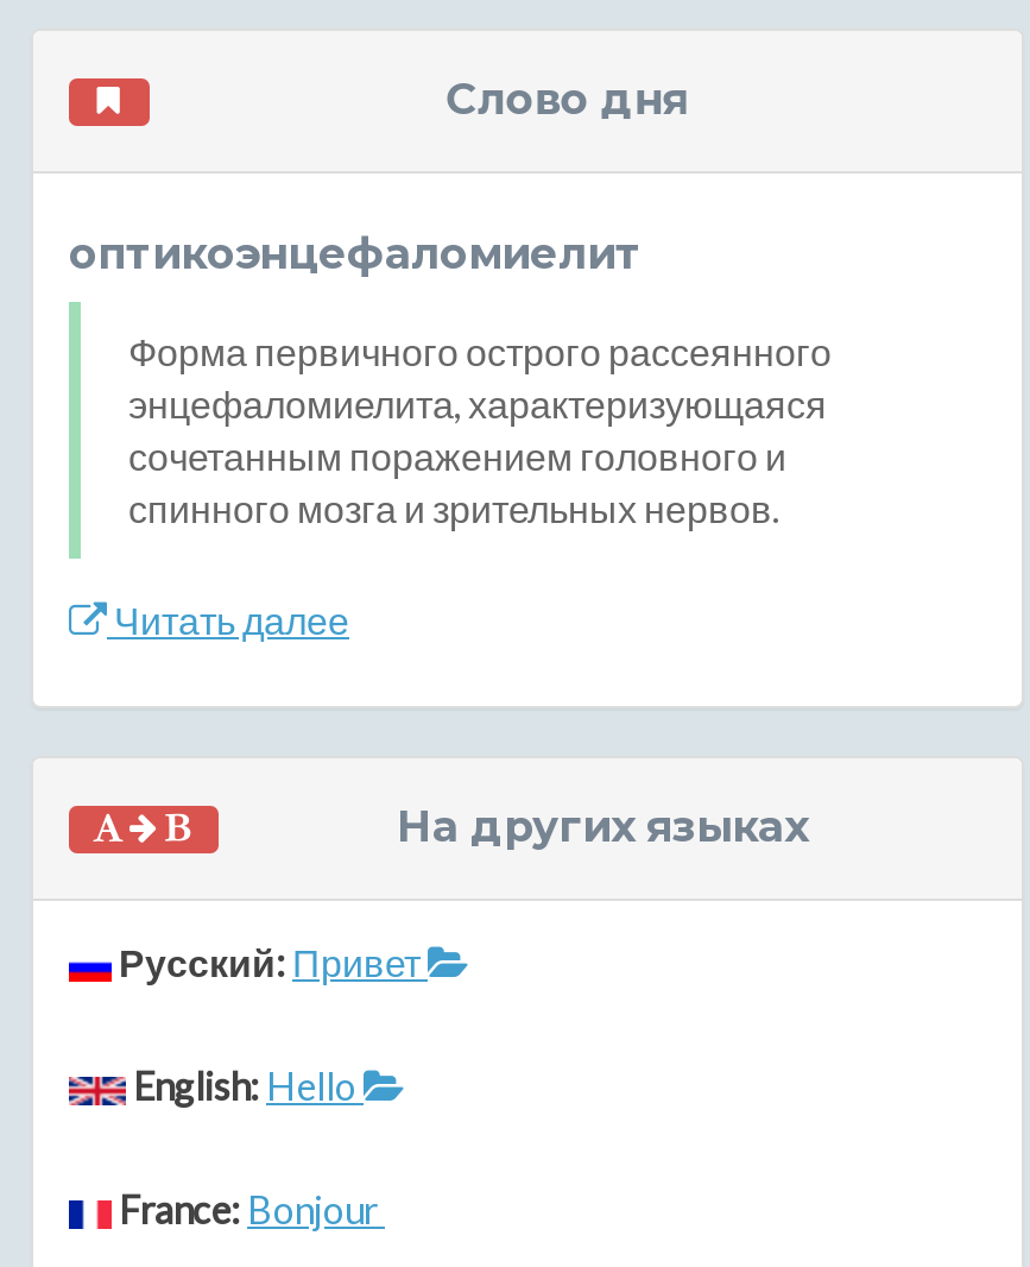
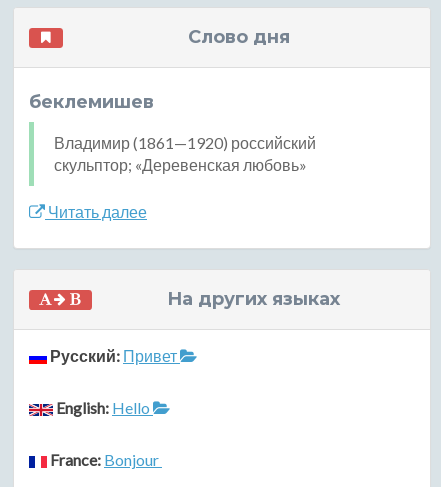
[69,229,642,281] оптикоэнцефаломиелит -> [29,91,154,113] беклемишев
[128,329,832,531] Форма первичного острого рассеянного | энцефаломиелита, характеризующаяся | сочетанным поражением головного и | спинного мозга и зрительных нервов. -> [54,133,316,174] Владимир (1861—1920) российский | скульптор; «Деревенская любовь»

